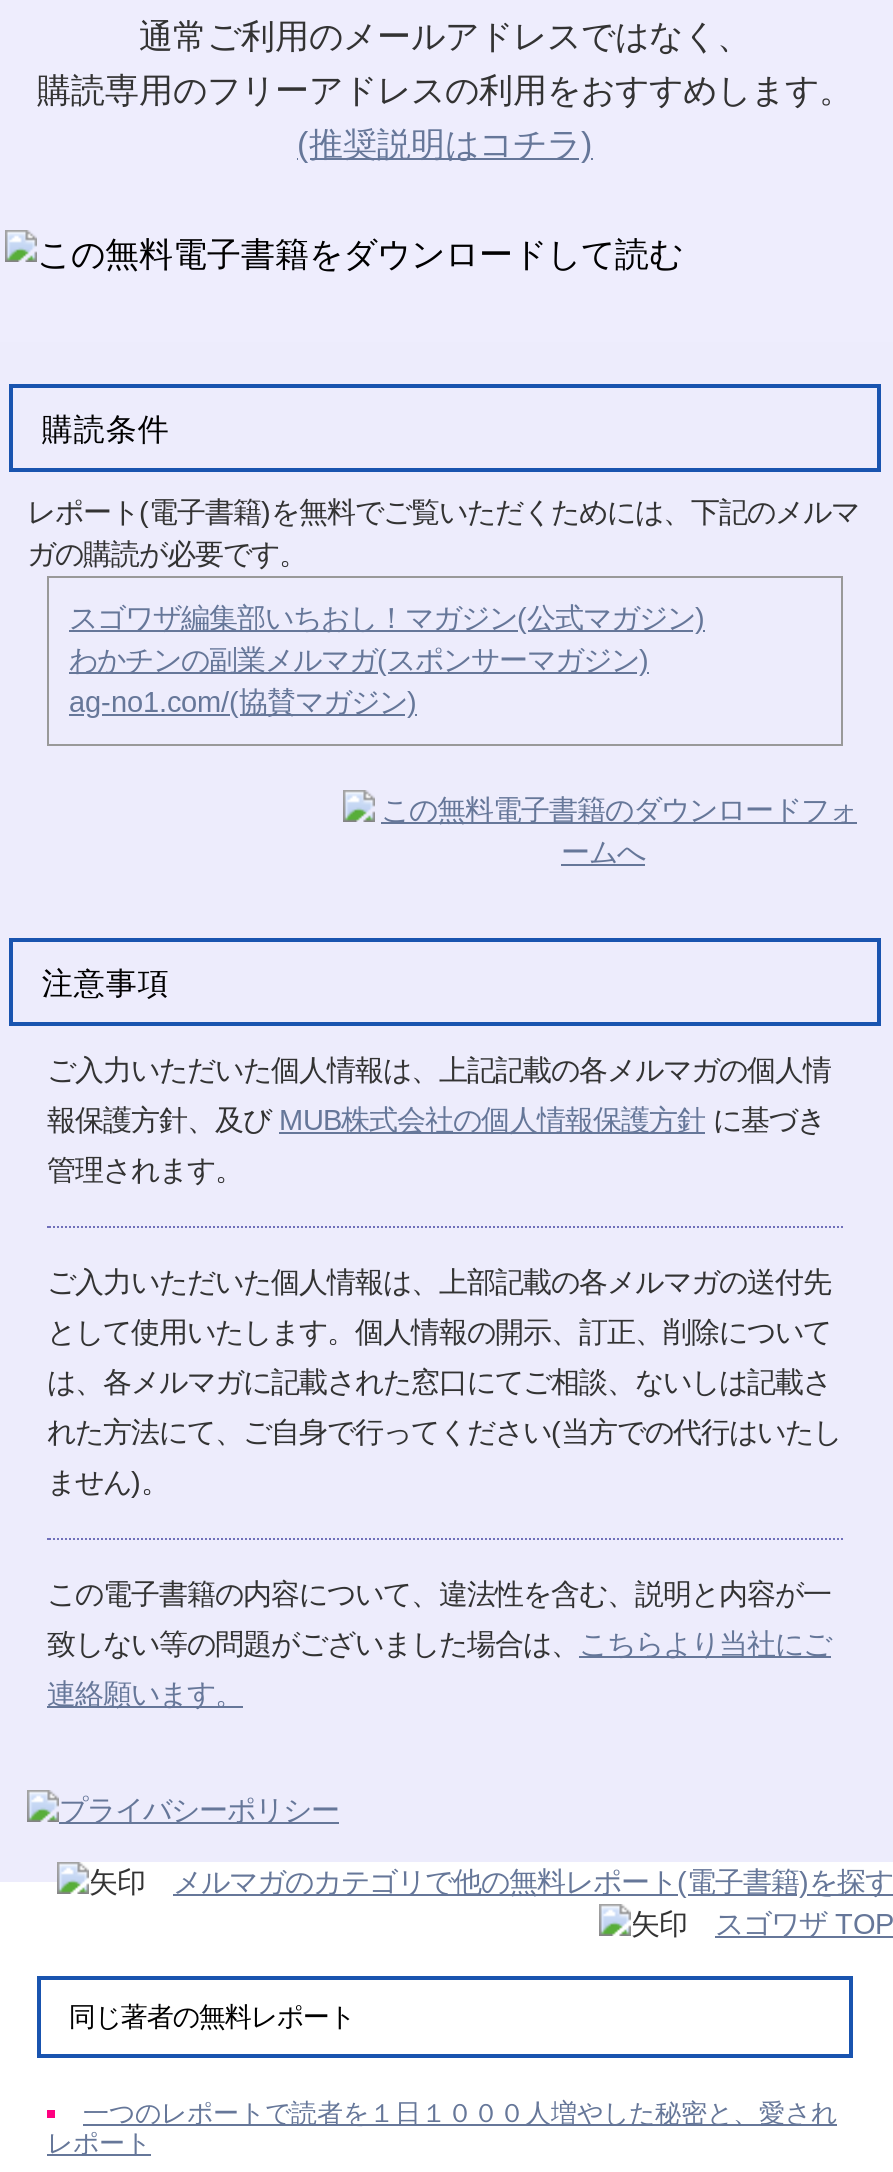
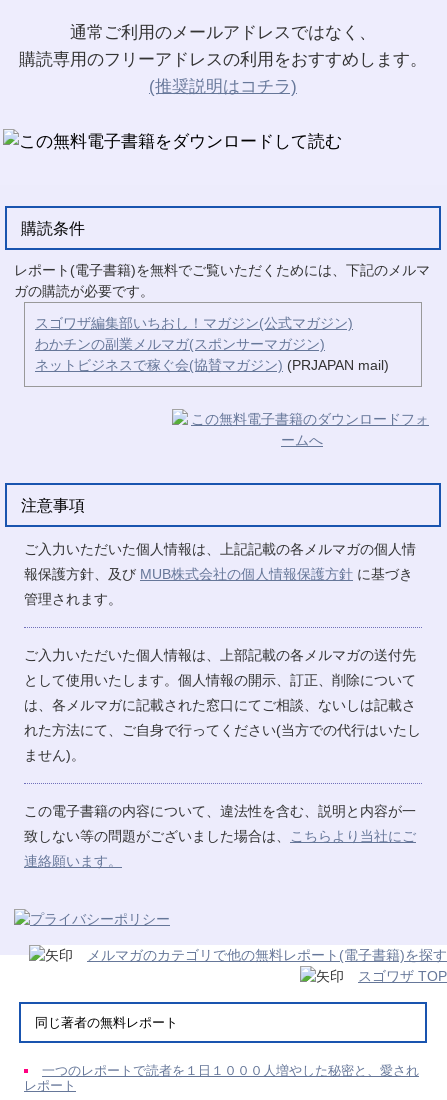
[69,686,417,718] ag-no1.com/(協賛マガジン) -> [35,357,393,373] ネットビジネスで稼ぐ会(協賛マガジン) (PRJAPAN mail)

